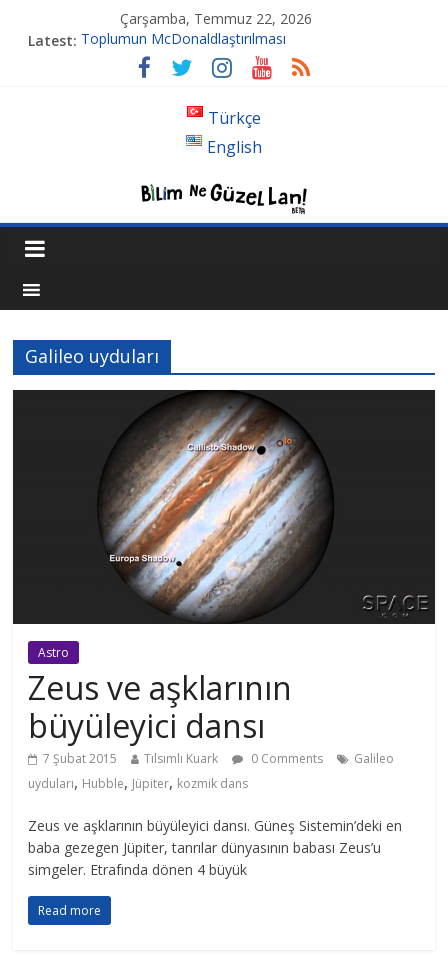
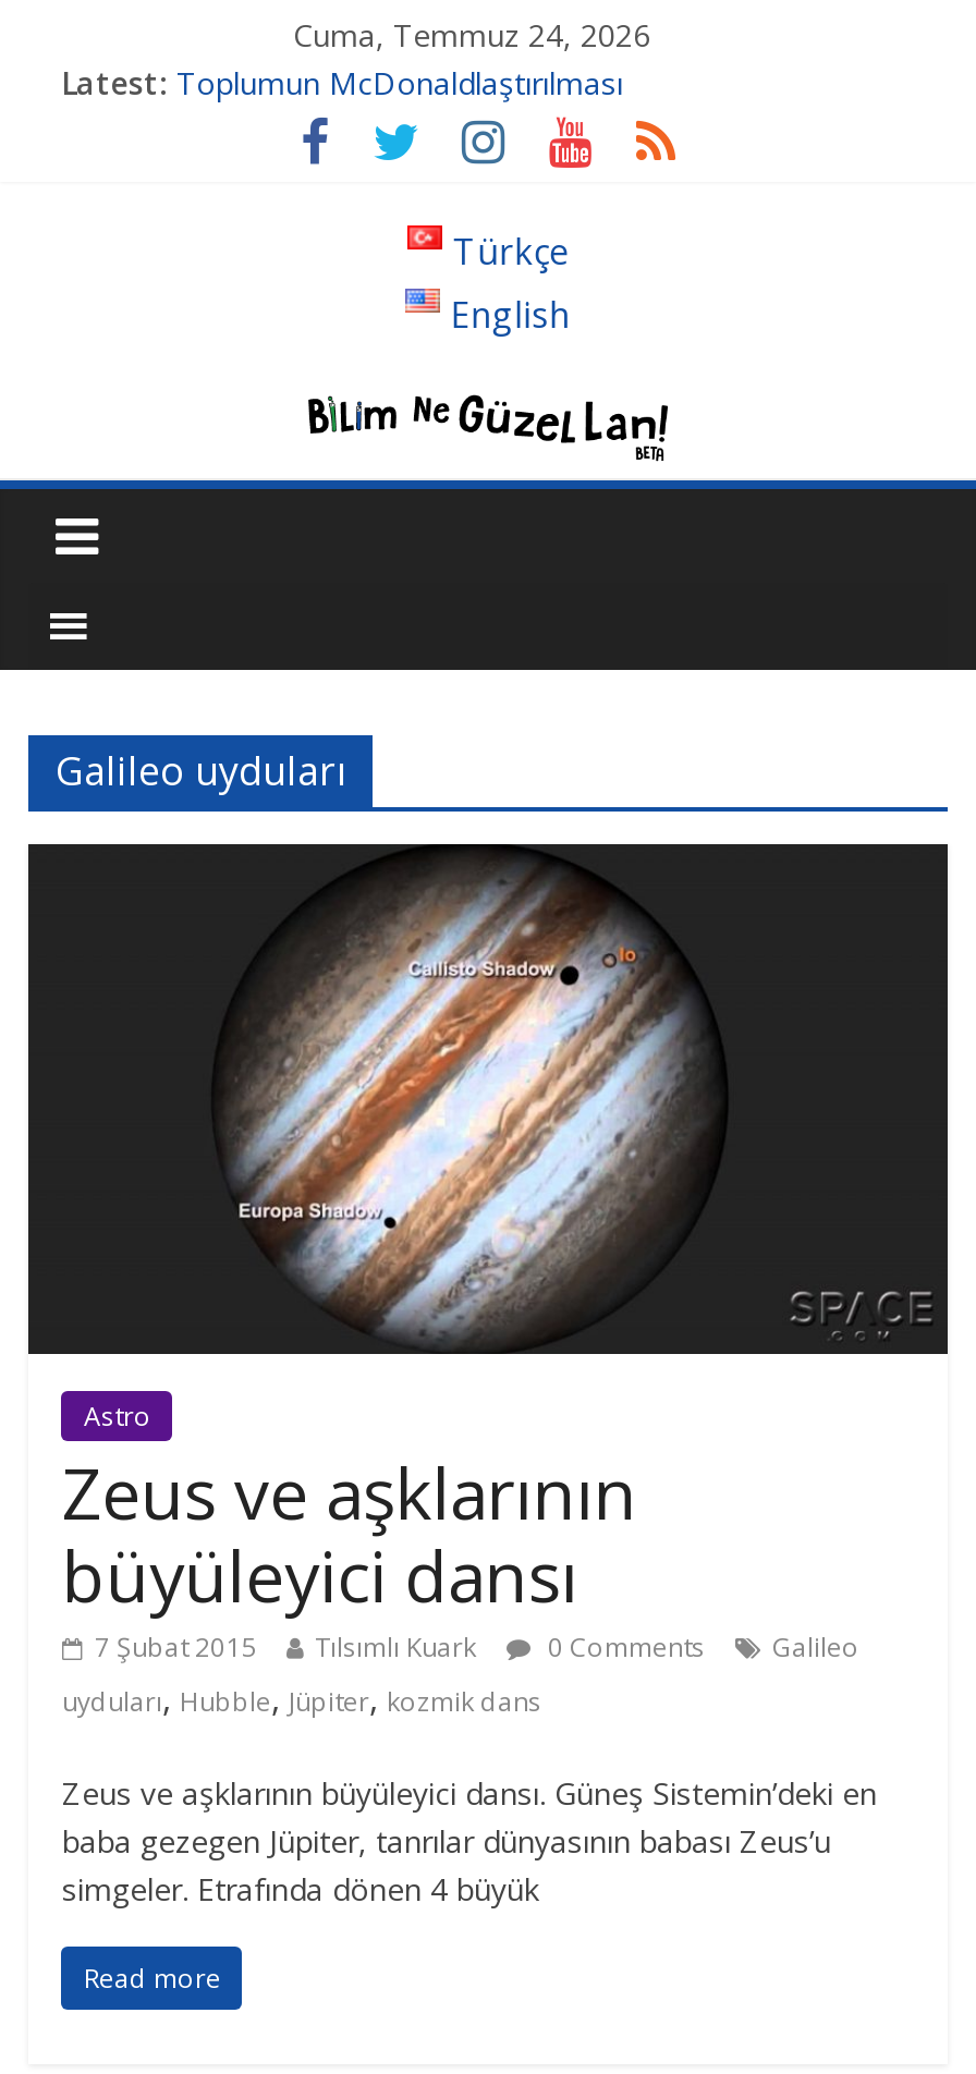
[120,9,312,28] Çarşamba, Temmuz 22, 2026 -> [293,14,650,56] Cuma, Temmuz 24, 2026

